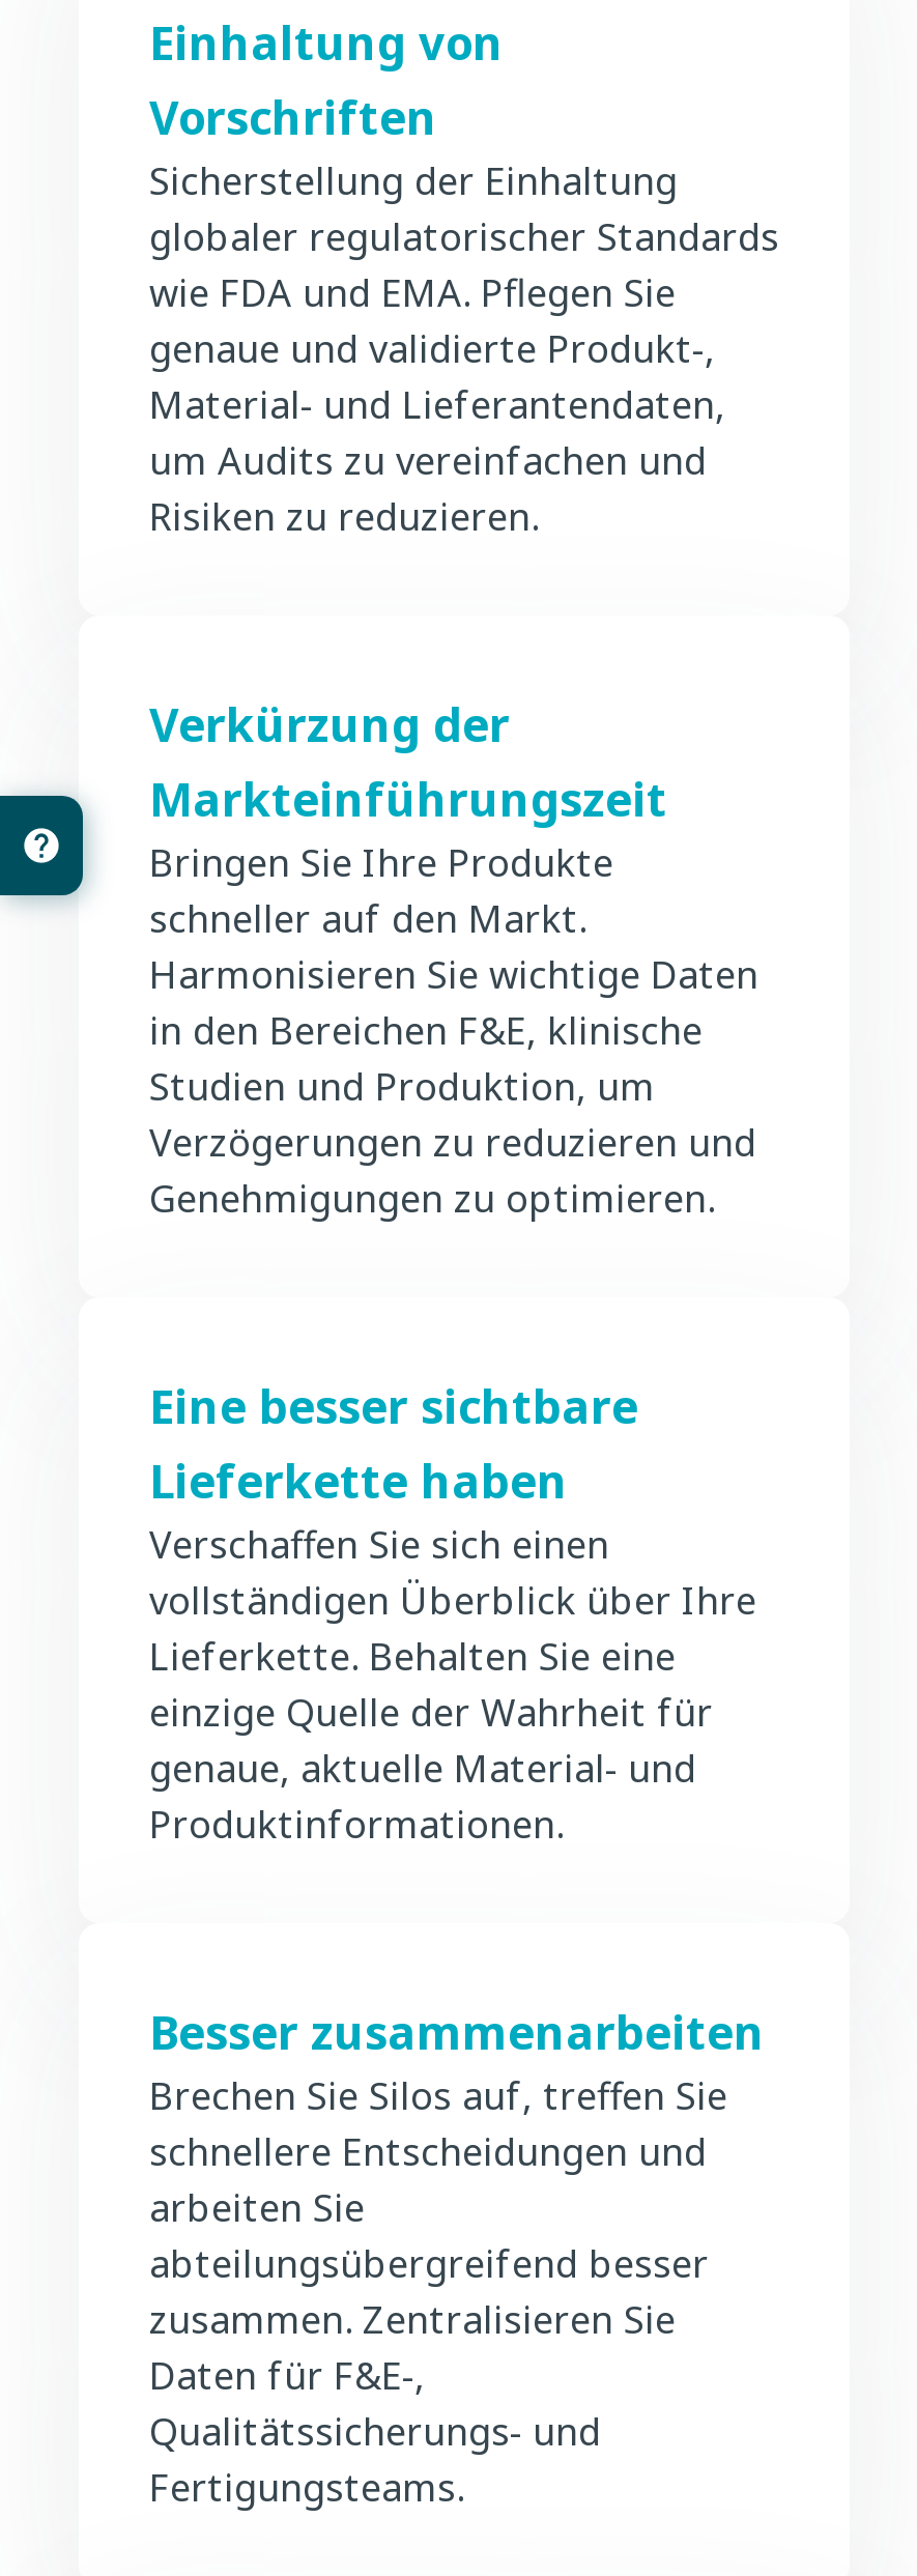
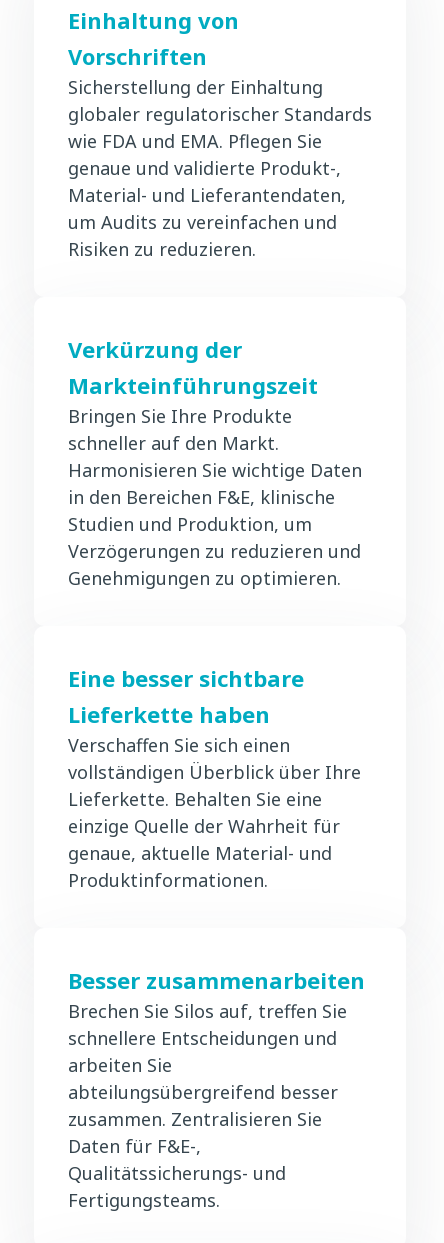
[6,792,95,908] [image] -> none

